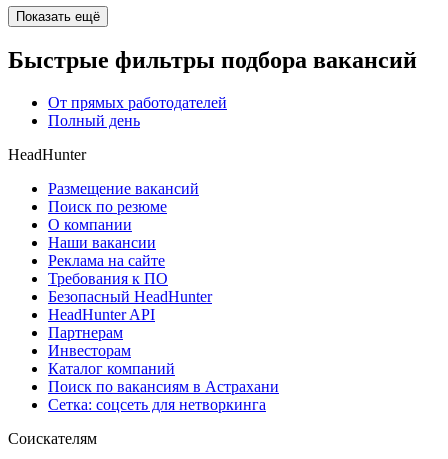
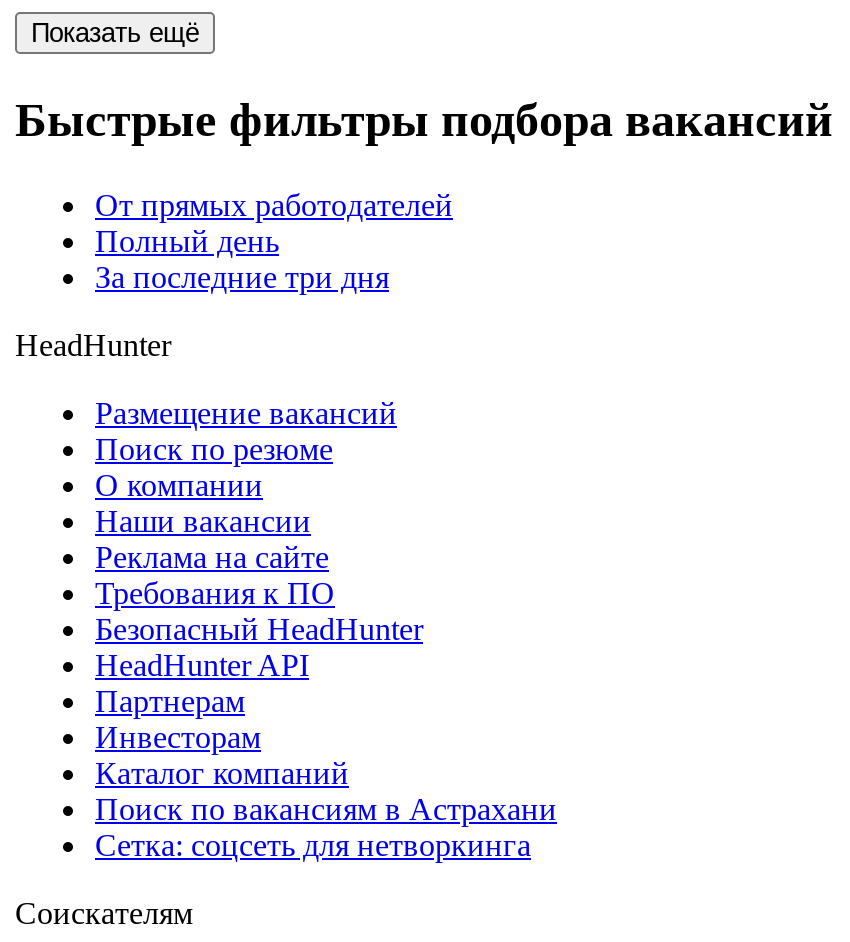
none -> [95,260,389,294] За последние три дня

